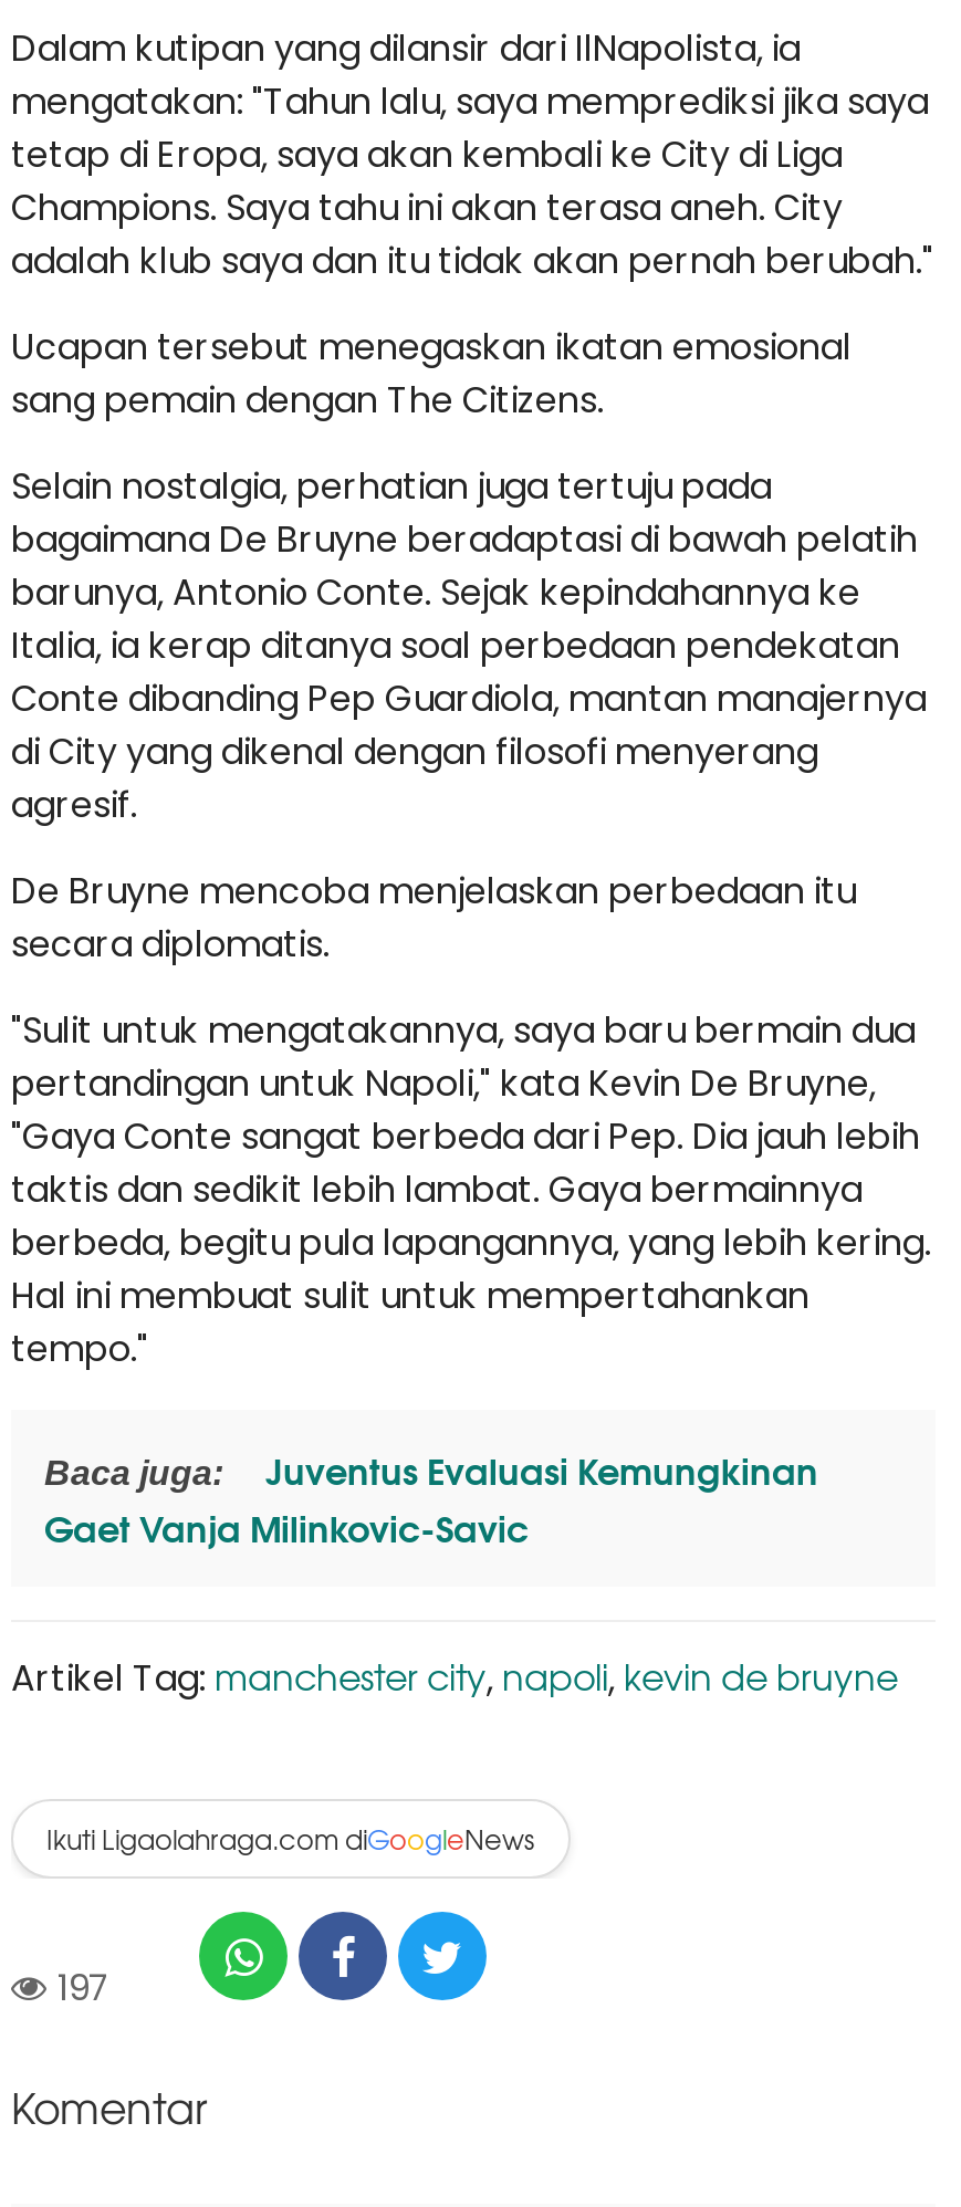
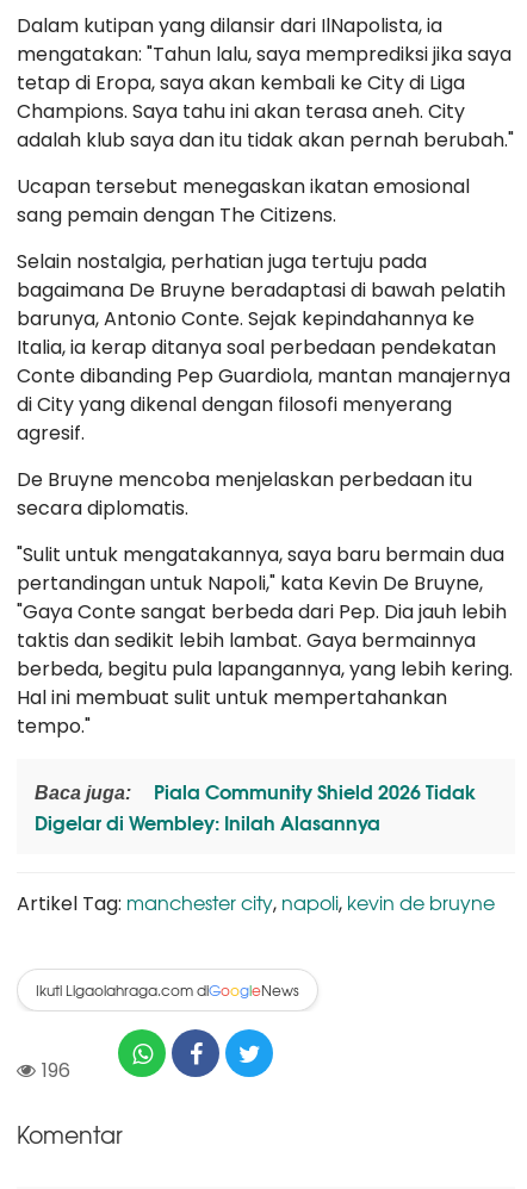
[44,1441,818,1554] Juventus Evaluasi Kemungkinan | Gaet Vanja Milinkovic-Savic -> [35,776,476,836] Piala Community Shield 2026 Tidak | Digelar di Wembley: Inilah Alasannya
[58,1969,111,2005] 197 -> [42,1060,70,1079] 196

